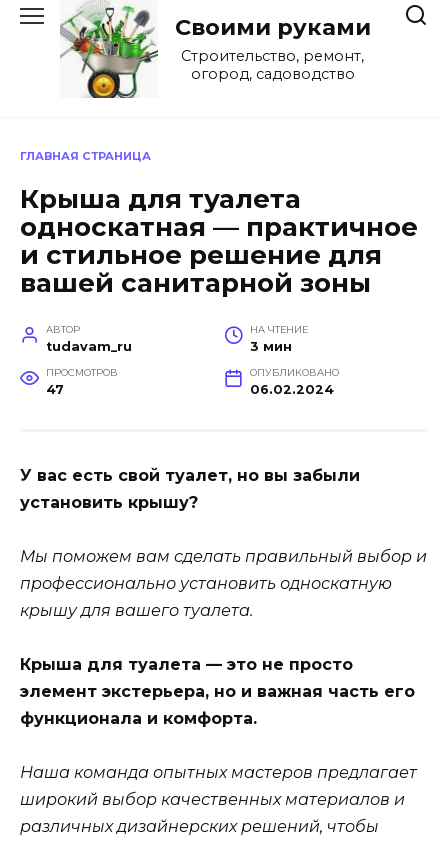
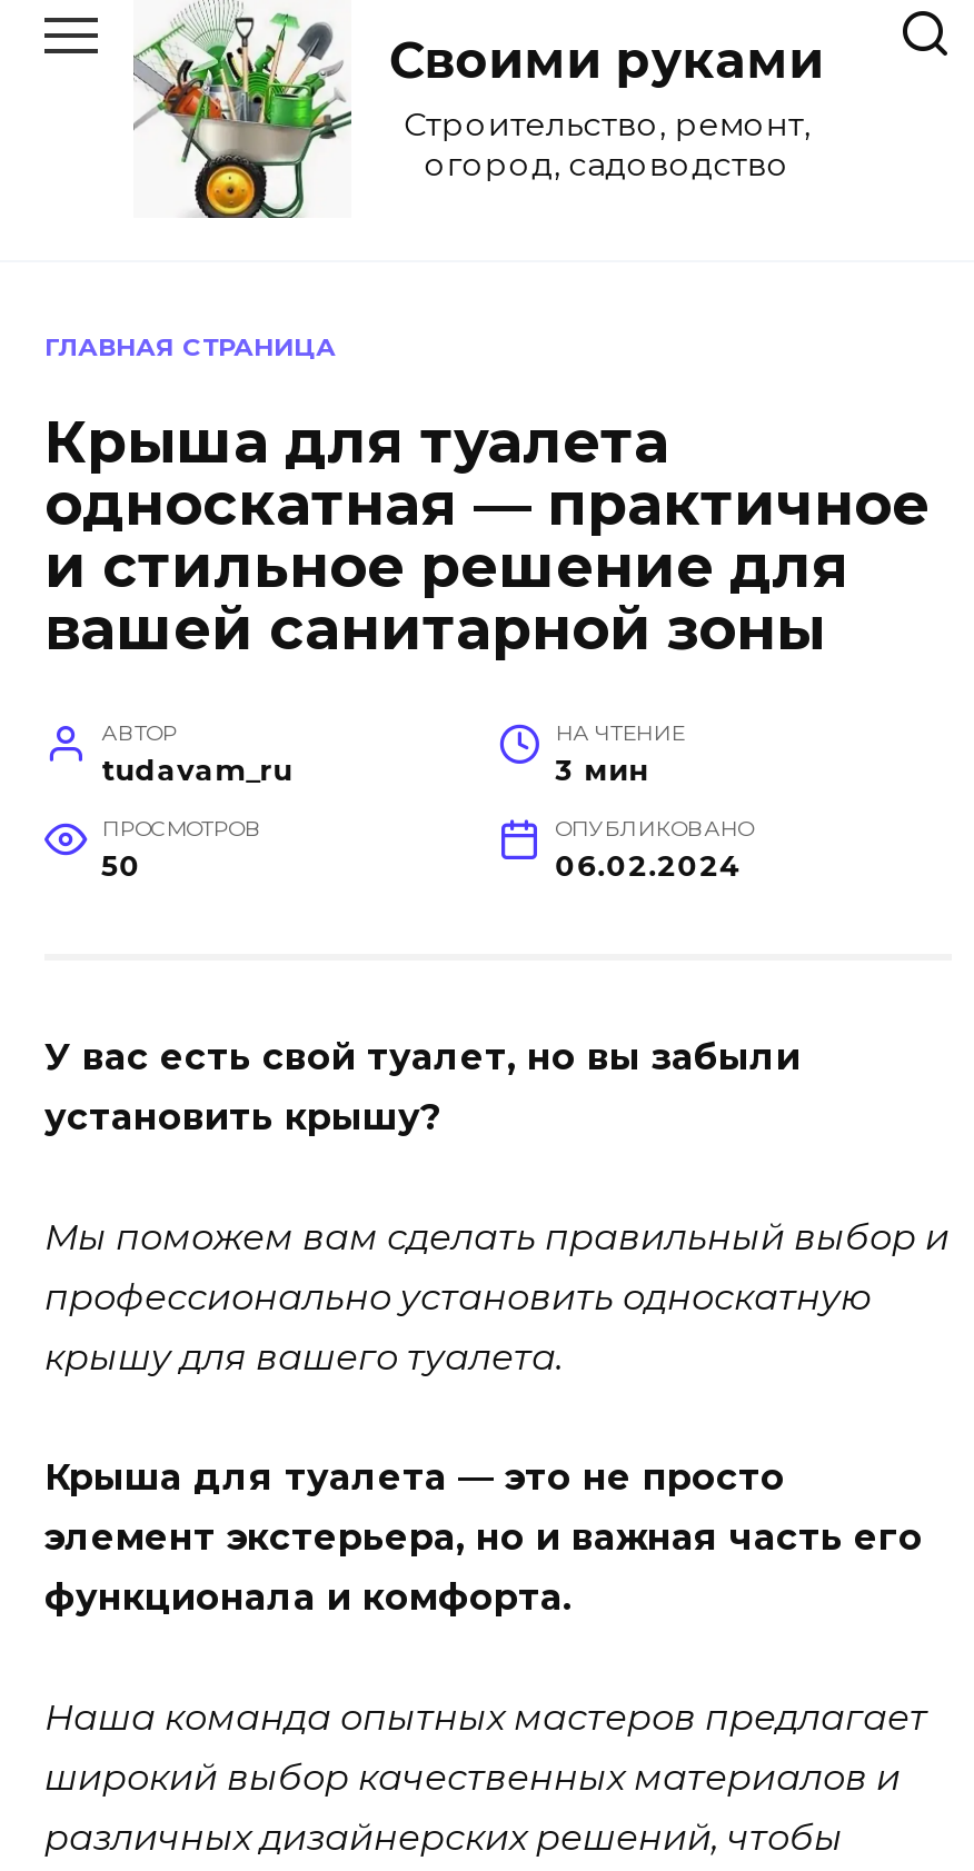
[46,382,64,397] 47 -> [101,849,141,882] 50

